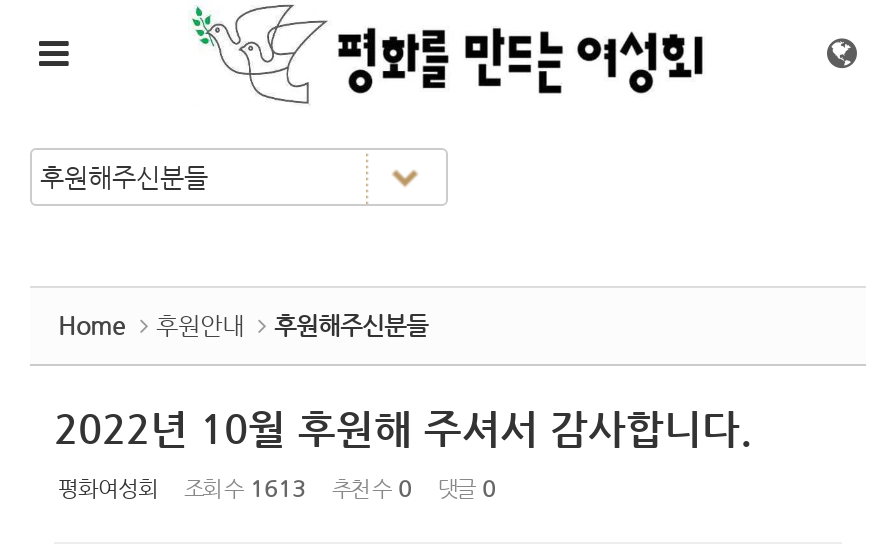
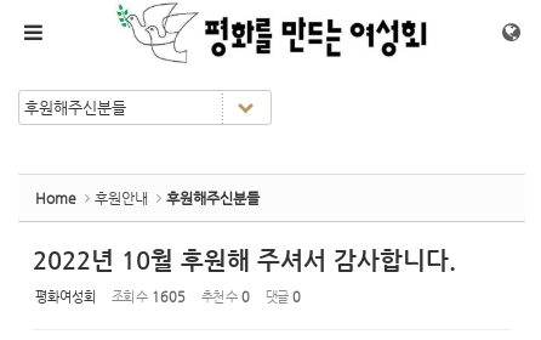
[58,476,496,502] 평화여성회 조회 수 1613 추천 수 0 댓글 0 -> [35,289,301,305] 평화여성회 조회 수 1605 추천 수 0 댓글 0

